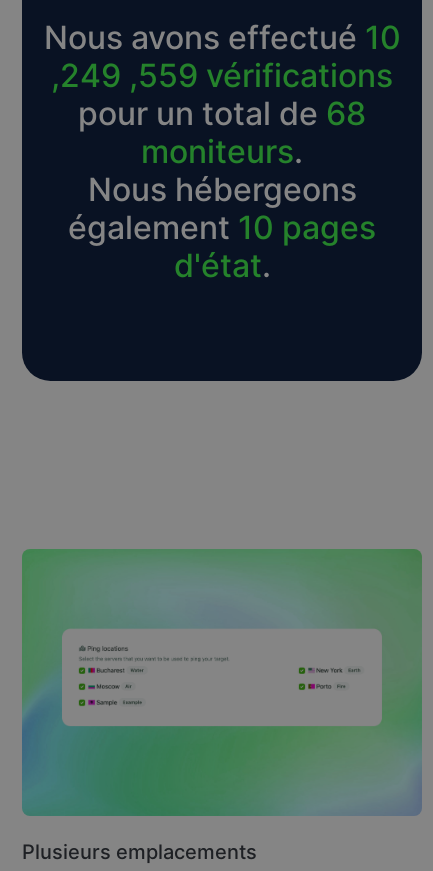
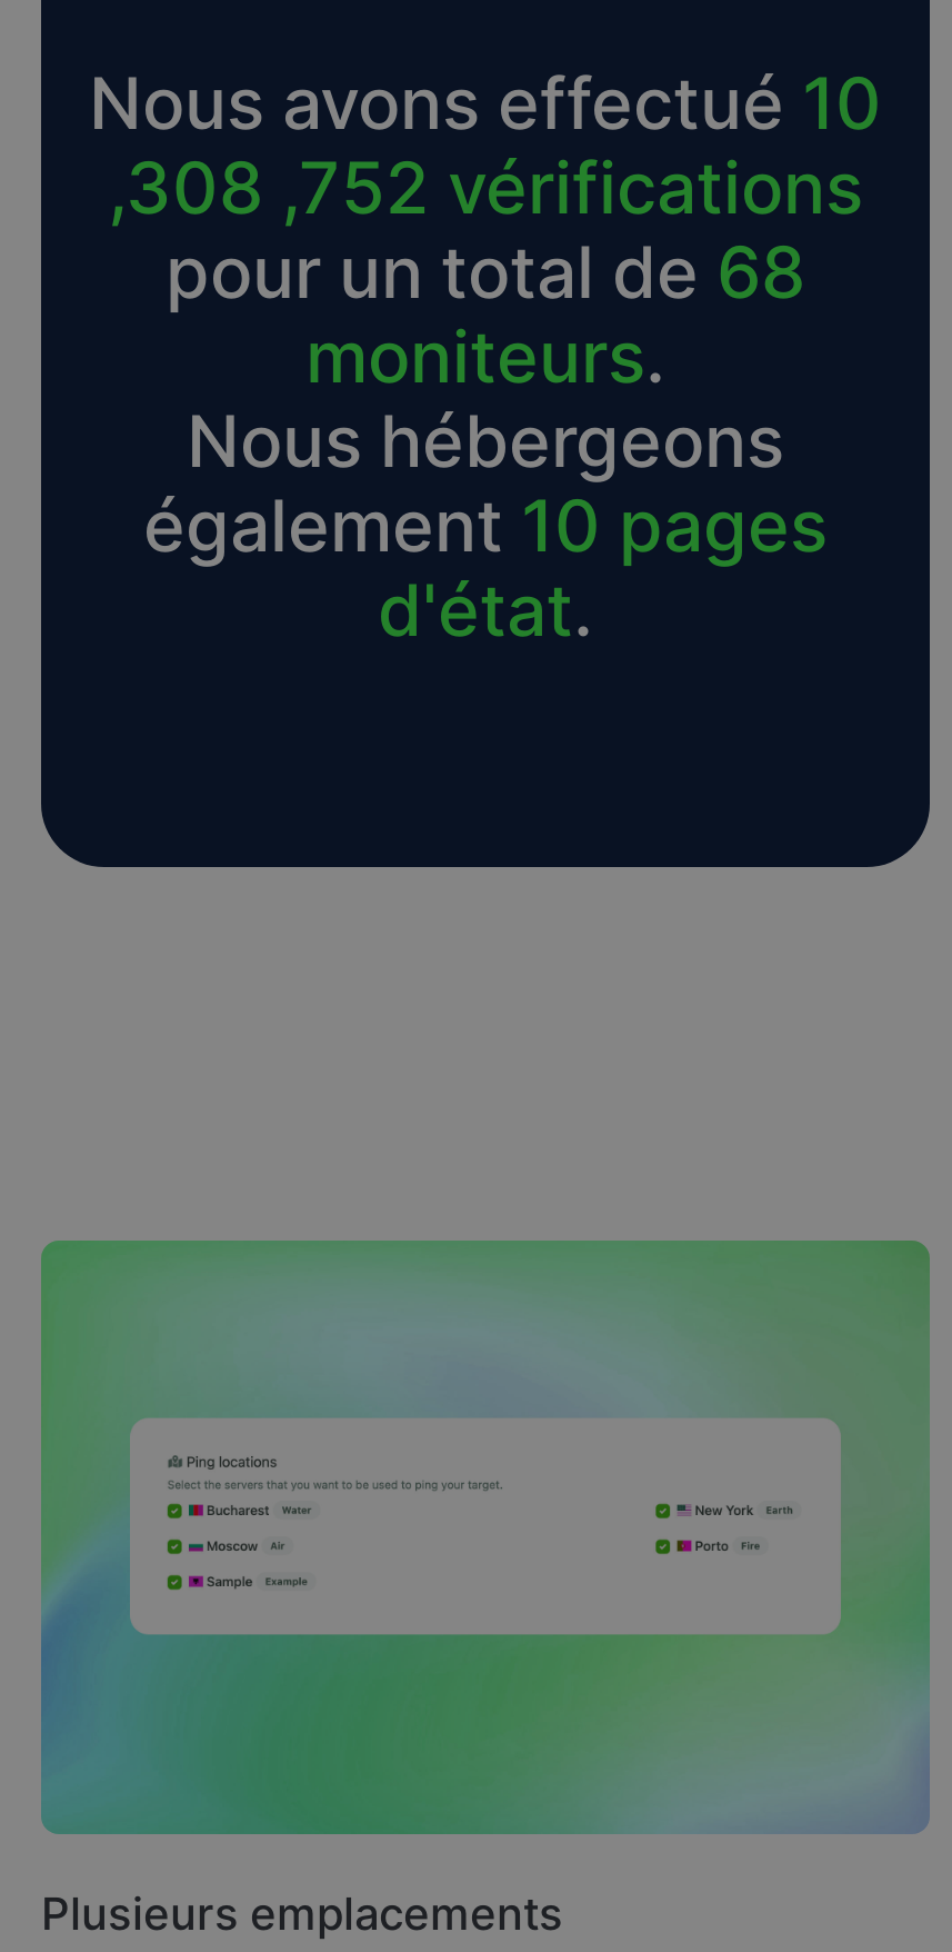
[51,56,393,95] ,249 ,559 vérifications -> [108,146,863,232] ,308 ,752 vérifications

